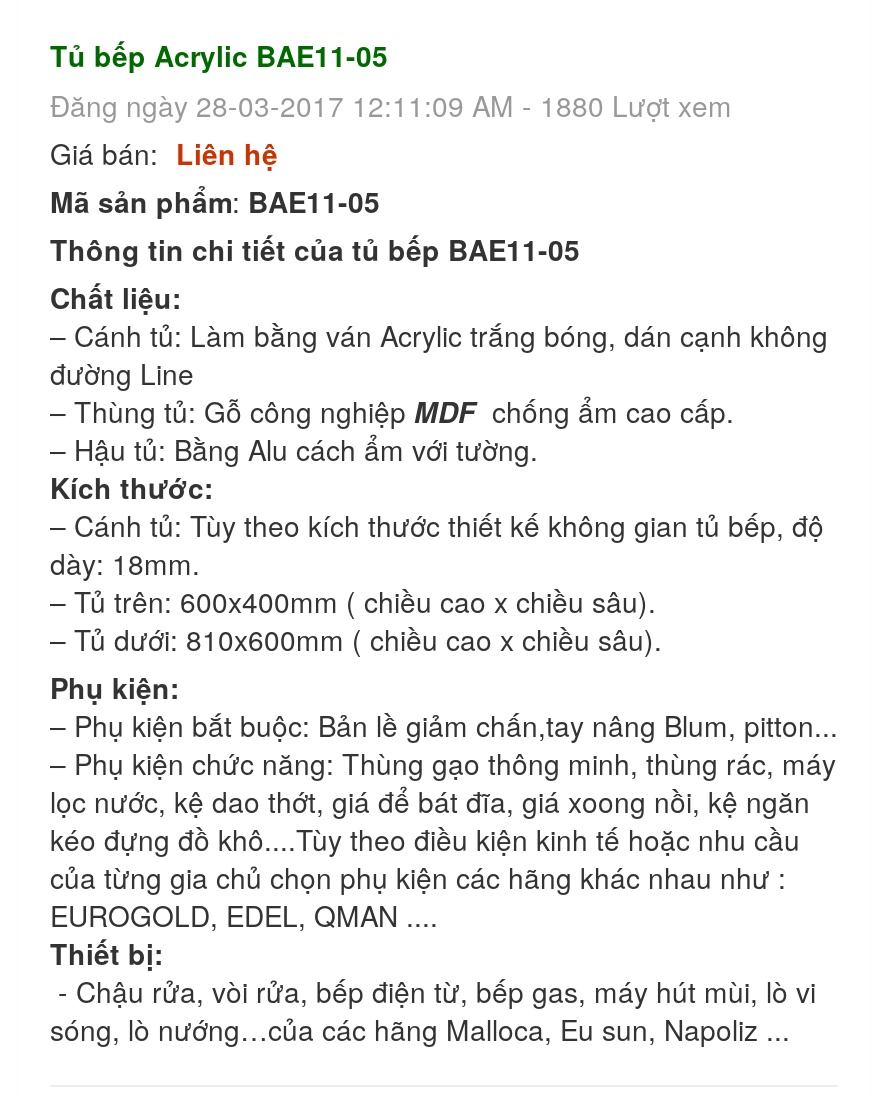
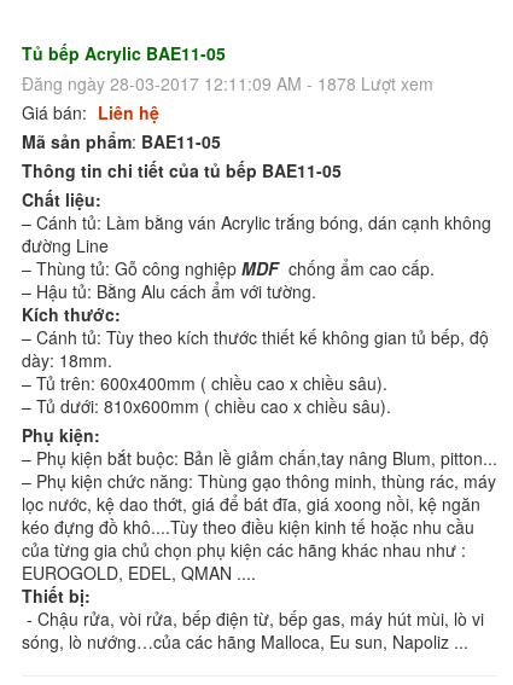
[50,84,732,124] Đăng ngày 28-03-2017 12:11:09 AM - 1880 Lượt xem -> [22,71,433,95] Đăng ngày 28-03-2017 12:11:09 AM - 1878 Lượt xem

